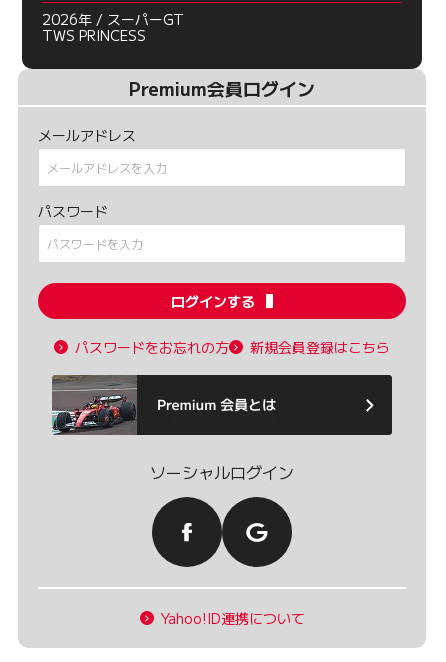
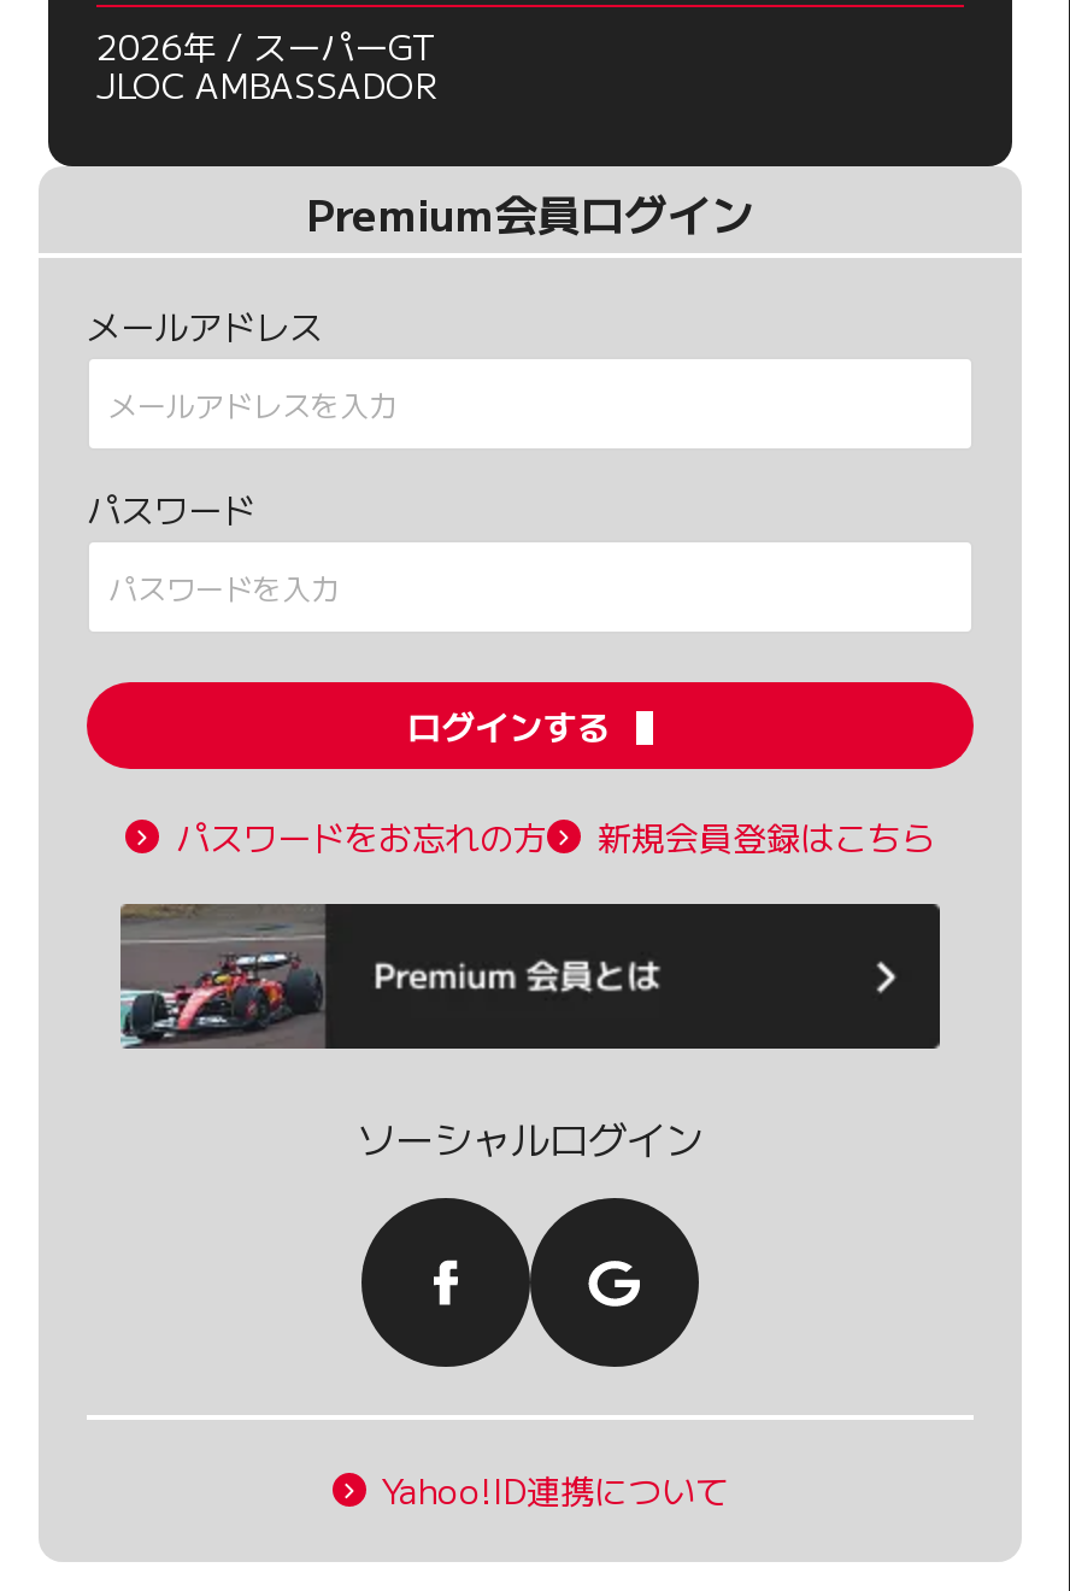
[42,25,146,45] TWS PRINCESS -> [96,61,436,109] JLOC AMBASSADOR

